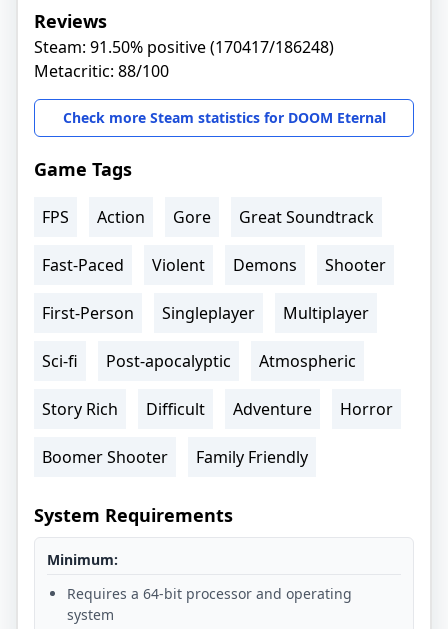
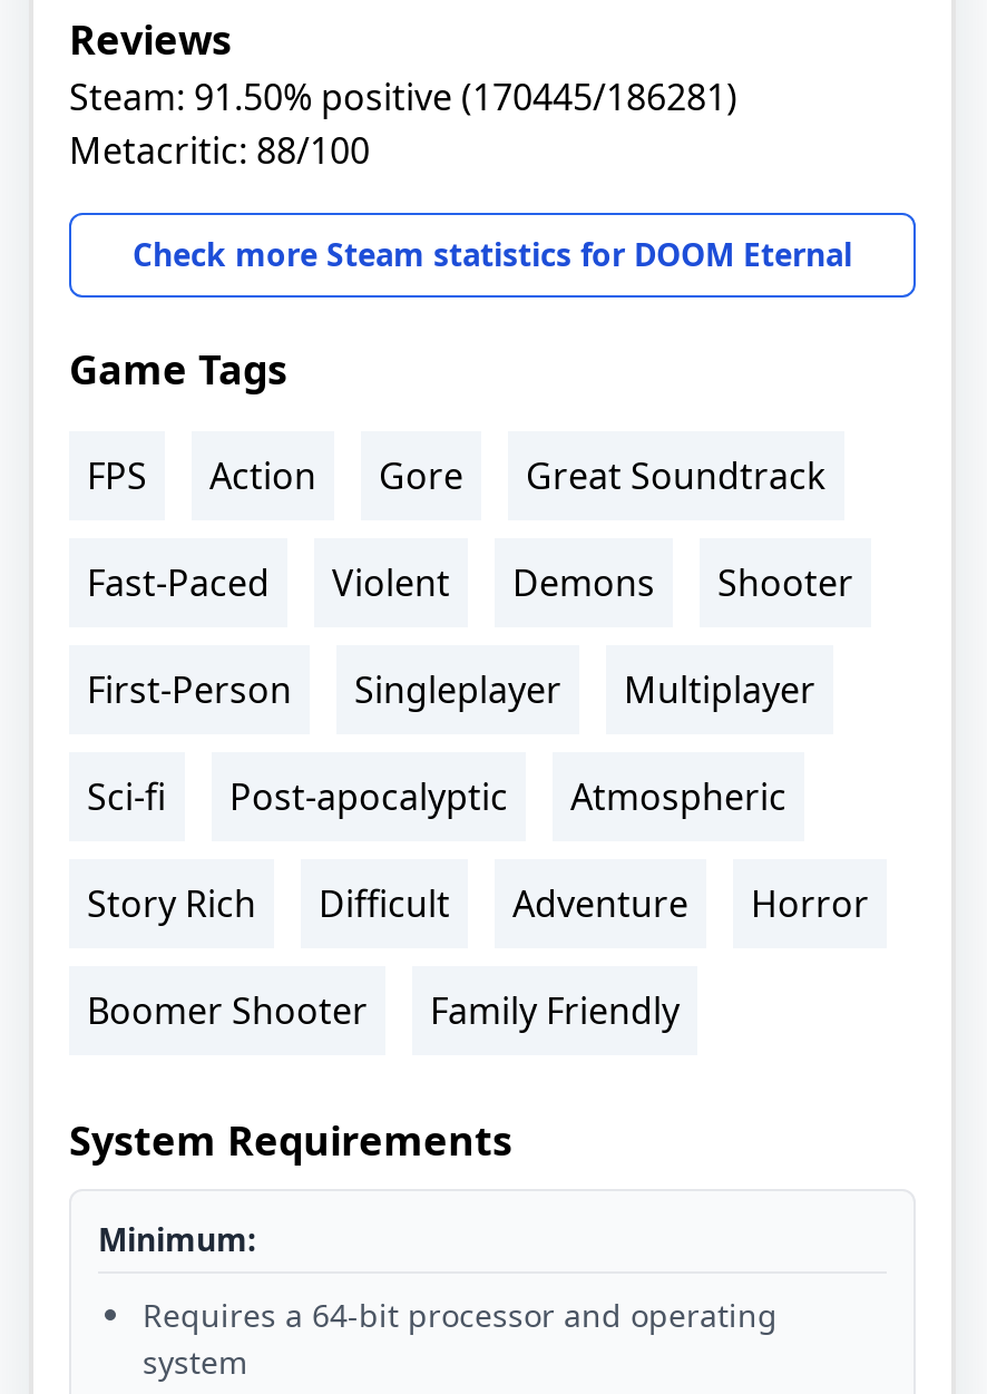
[34,36,334,58] Steam: 91.50% positive (170417/186248) -> [69,73,737,122] Steam: 91.50% positive (170445/186281)

